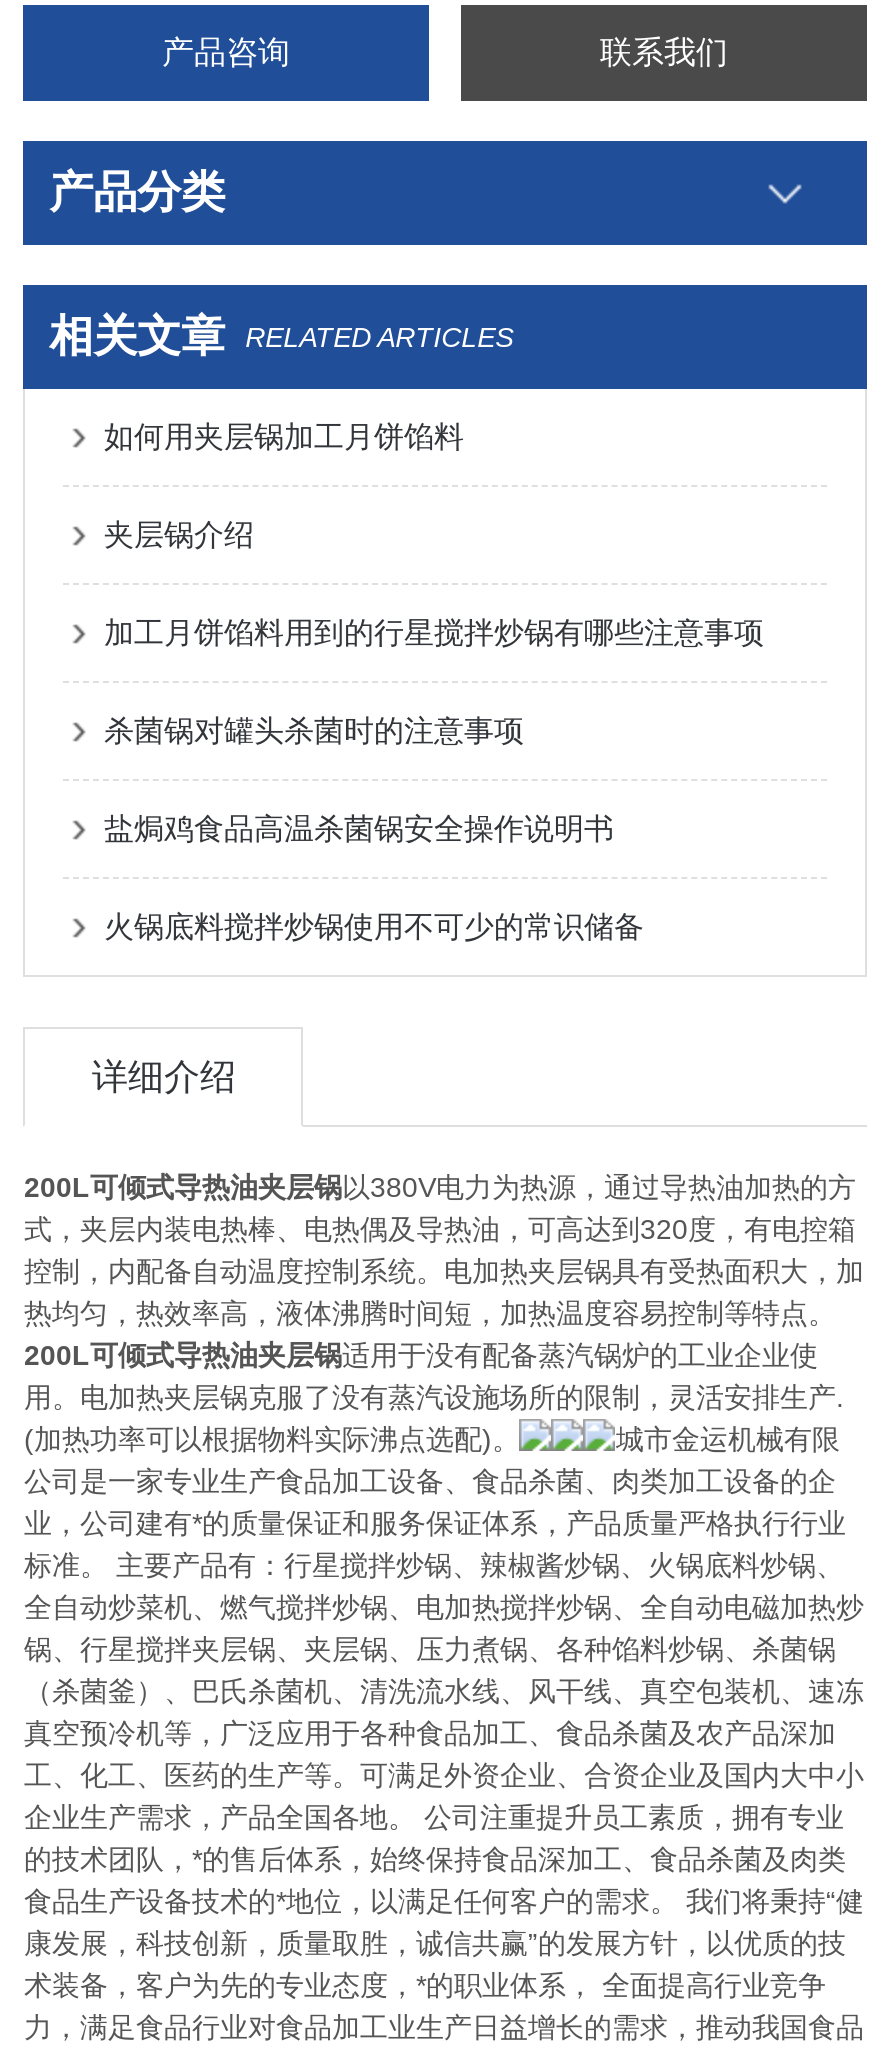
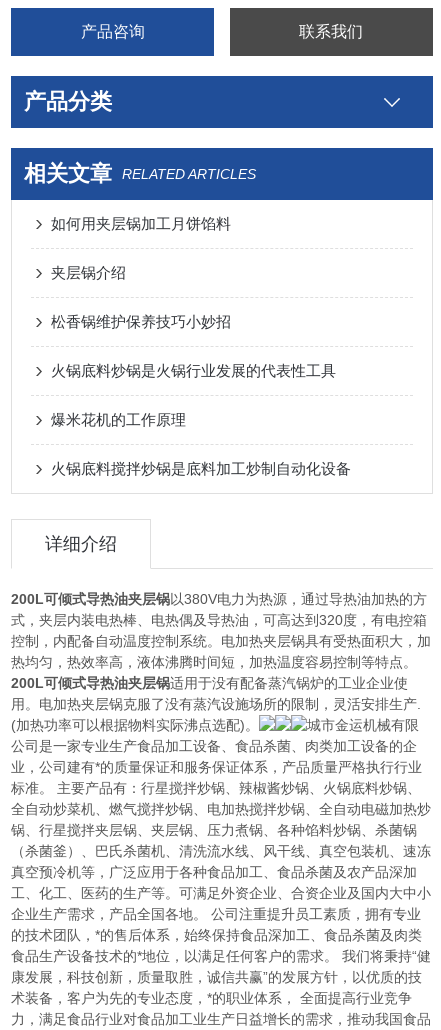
[104,615,764,649] 加工月饼馅料用到的行星搅拌炒锅有哪些注意事项 -> [51,313,231,330] 松香锅维护保养技巧小妙招
[104,713,524,747] 杀菌锅对罐头杀菌时的注意事项 -> [51,362,336,379] 火锅底料炒锅是火锅行业发展的代表性工具
[104,811,614,845] 盐焗鸡食品高温杀菌锅安全操作说明书 -> [51,411,186,428] 爆米花机的工作原理
[104,909,644,943] 火锅底料搅拌炒锅使用不可少的常识储备 -> [51,460,351,477] 火锅底料搅拌炒锅是底料加工炒制自动化设备

